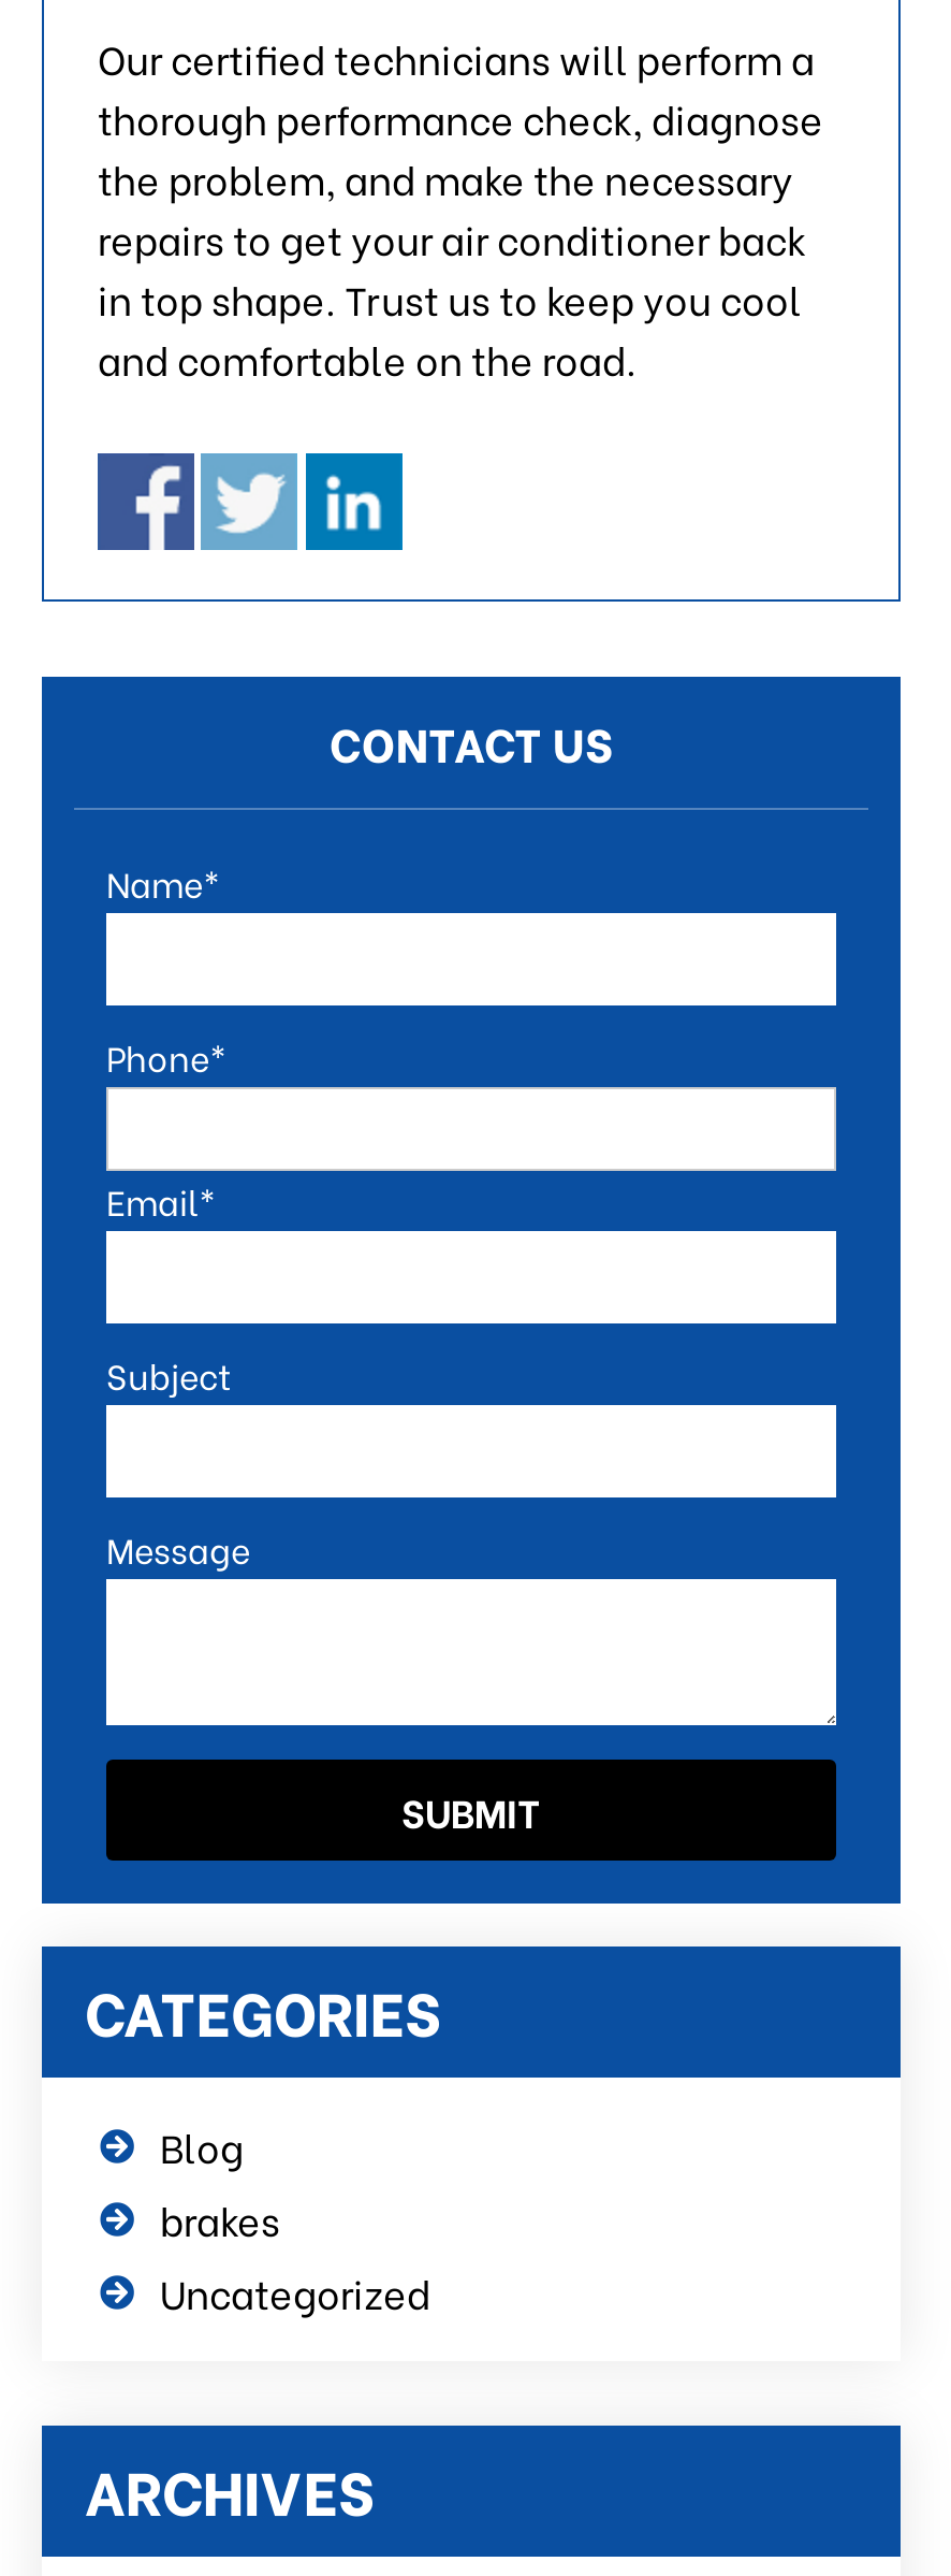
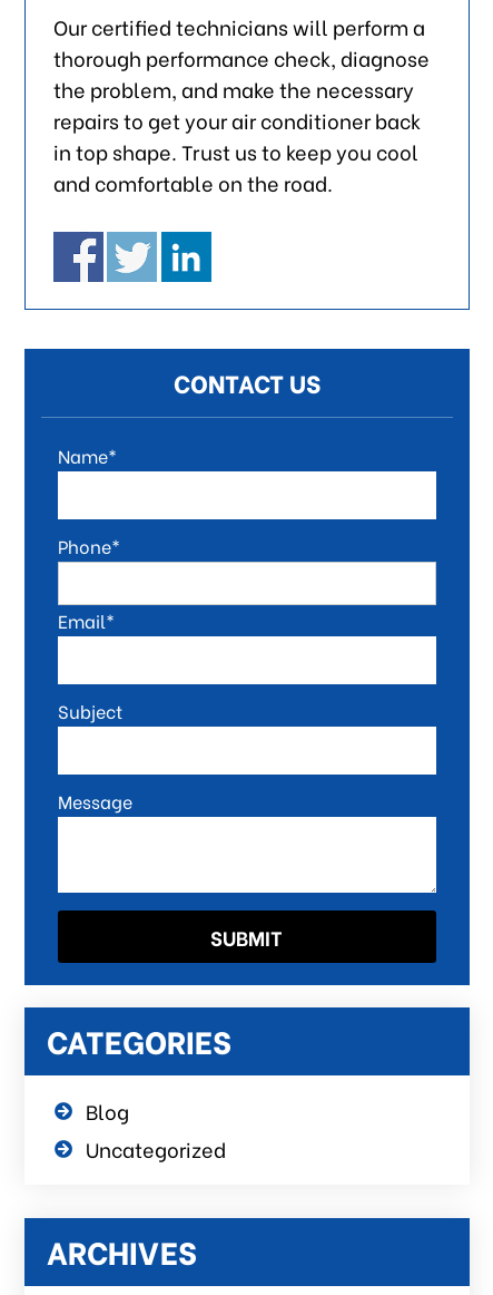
[160,2189,280,2247] brakes -> none

